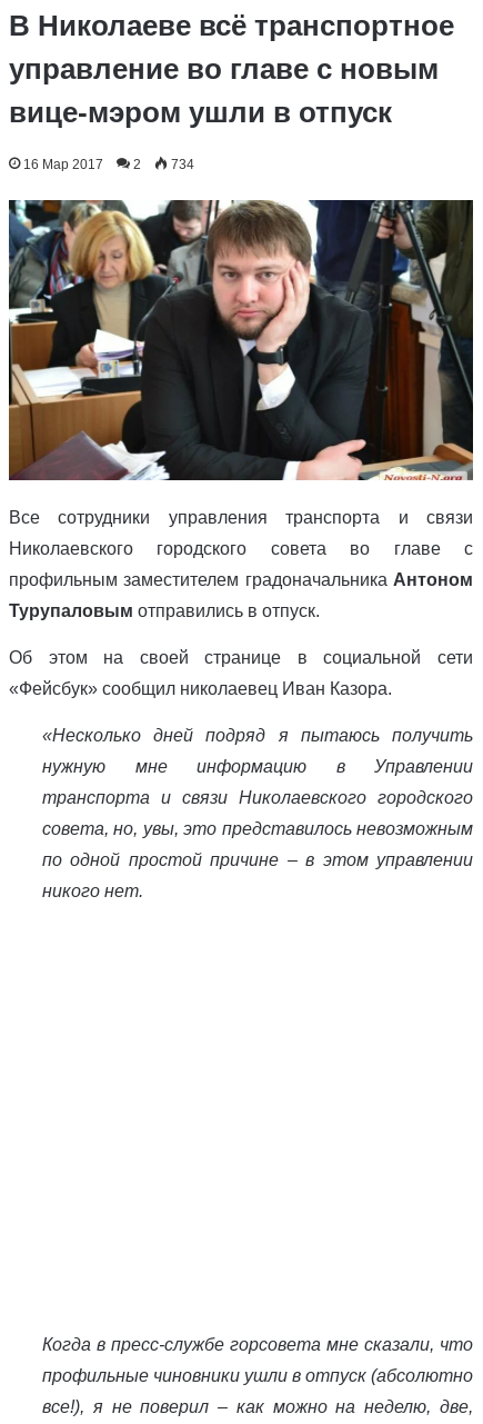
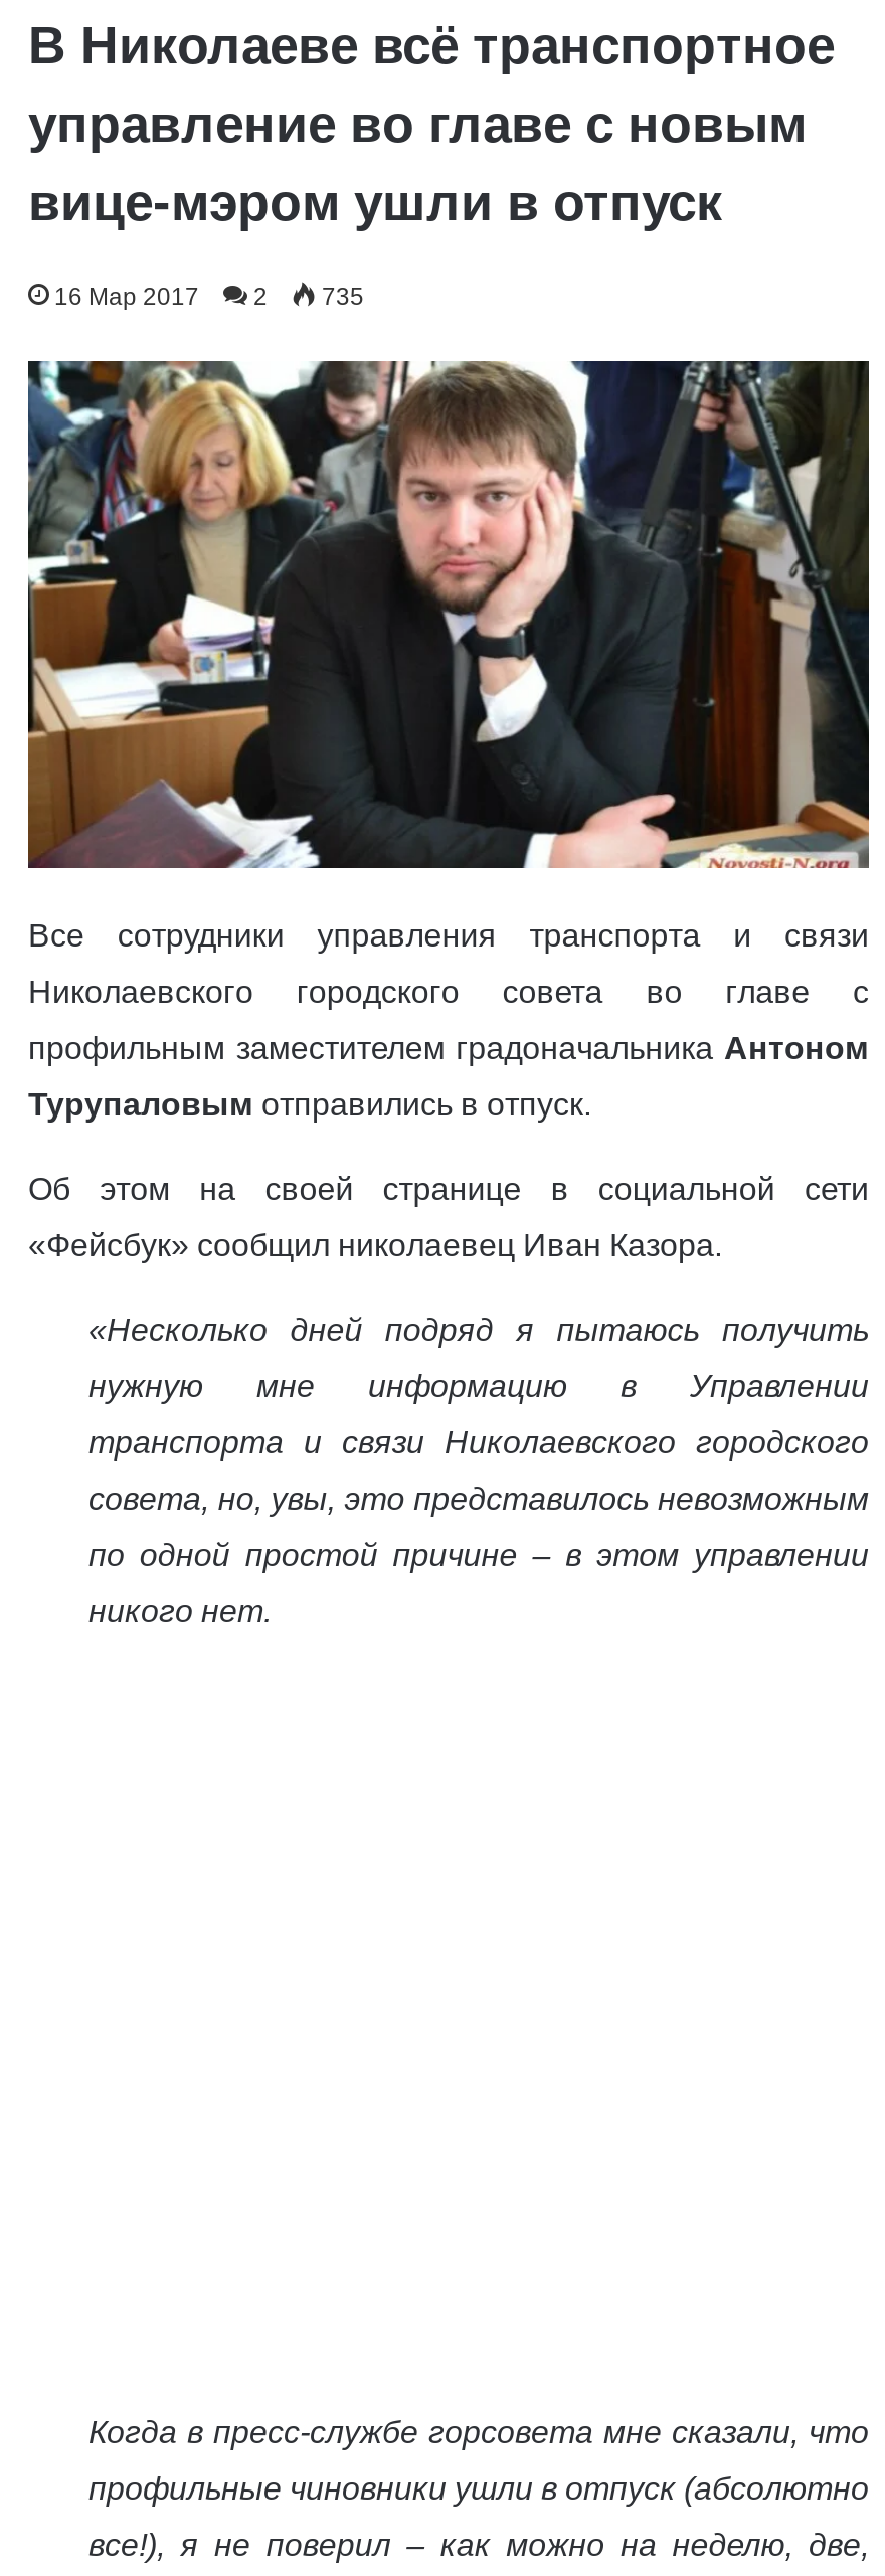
[23,157,194,172] 16 Мар 2017 2 734 -> [54,282,364,311] 16 Мар 2017 2 735

